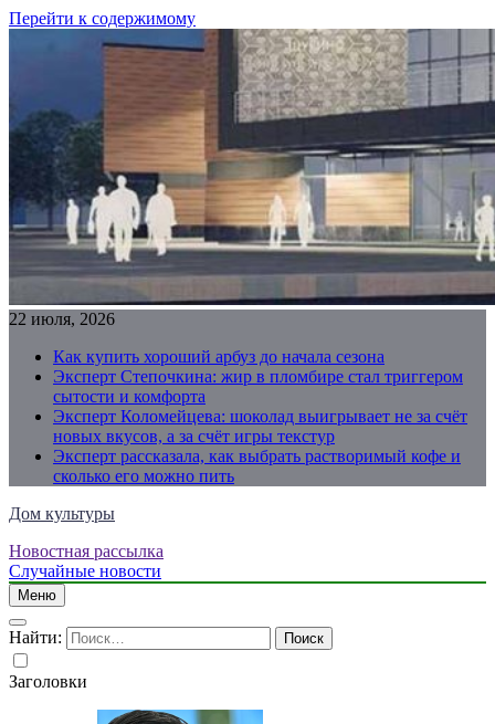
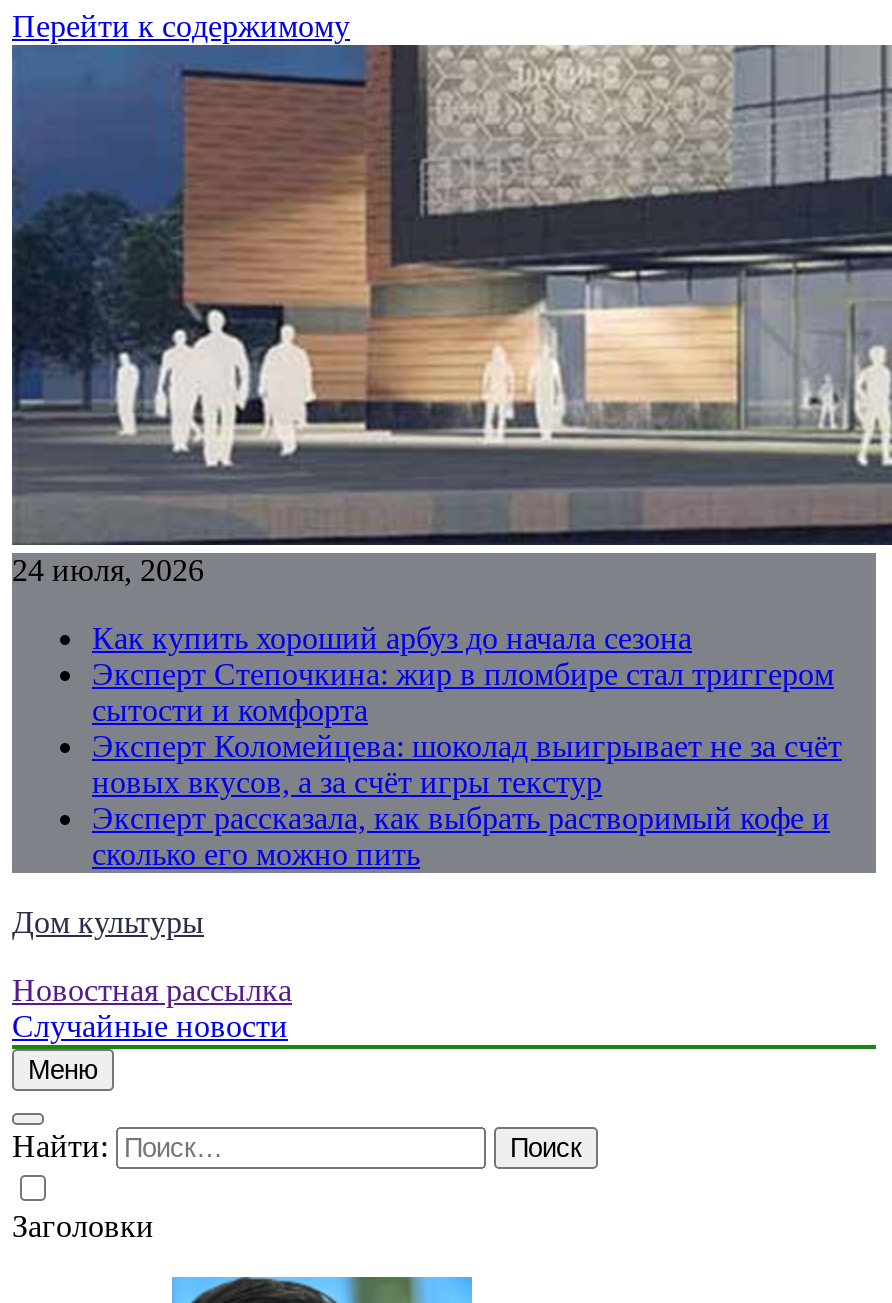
[9,309,115,328] 22 июля, 2026 -> [12,553,204,587] 24 июля, 2026

